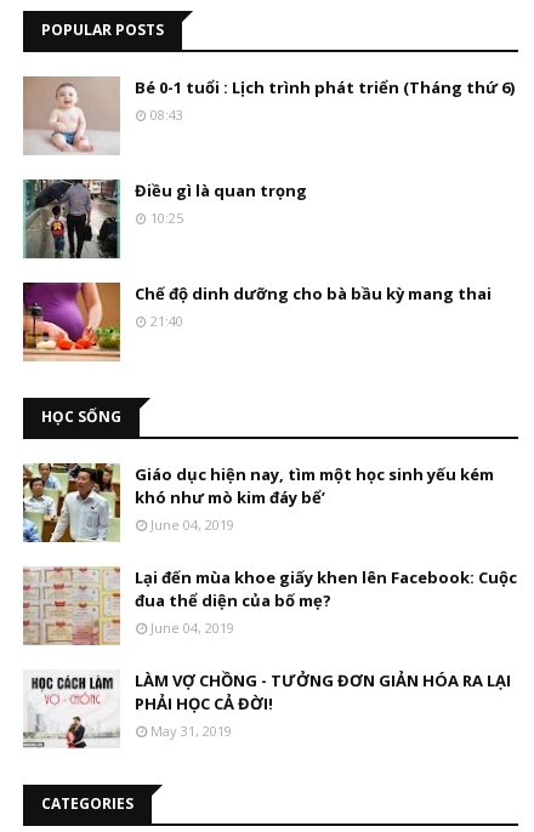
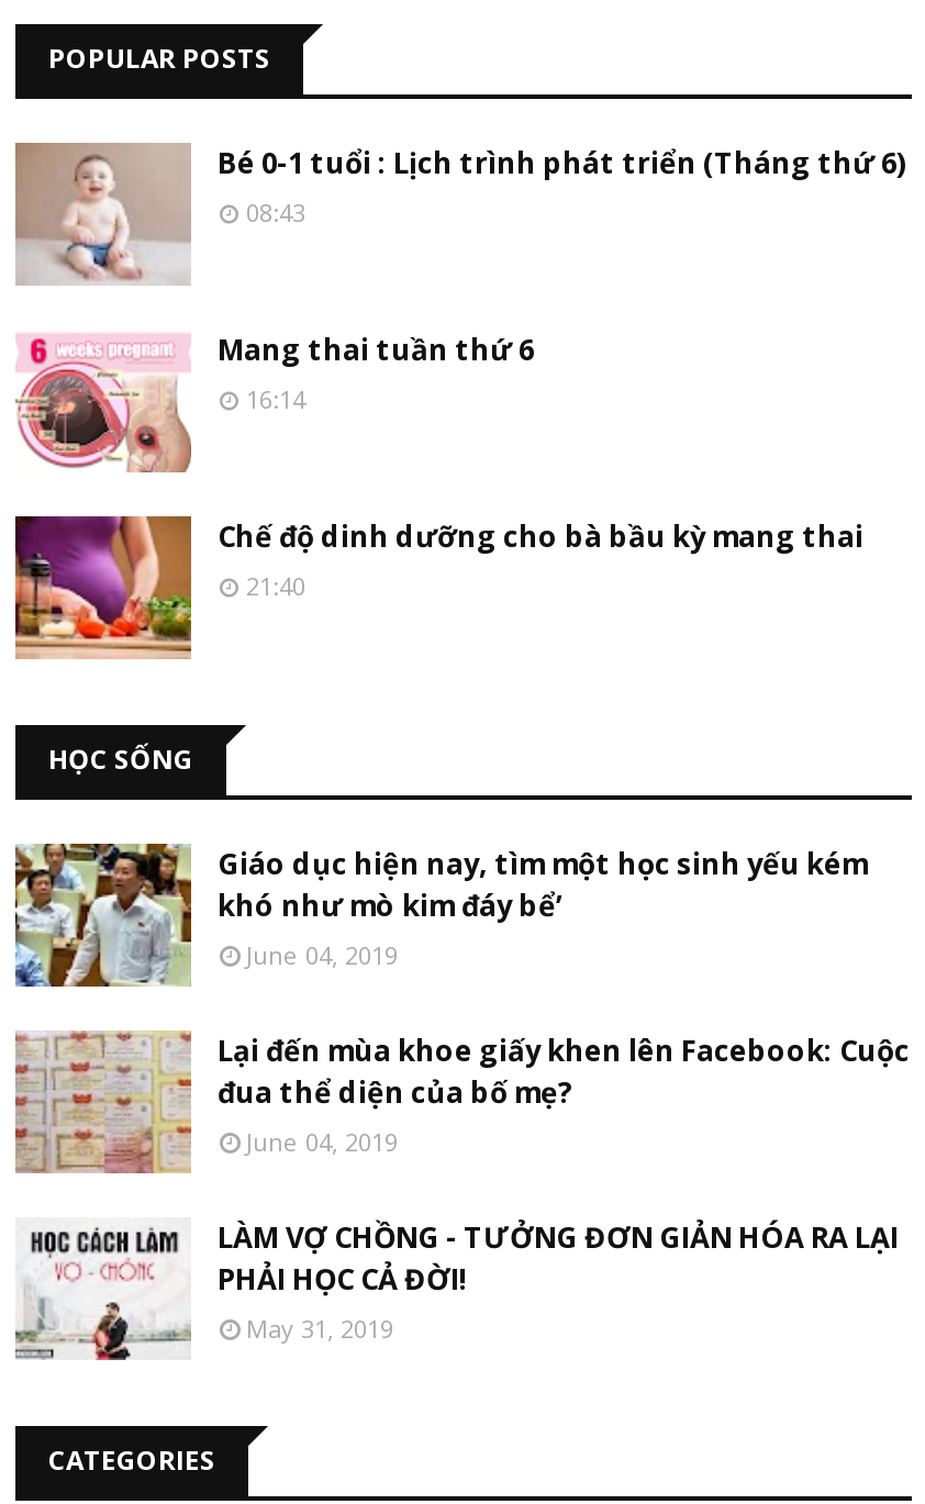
[22,178,307,260] [image] | Điều gì là quan trọng | 10:25 -> [15,330,534,475] [image] | Mang thai tuần thứ 6 | 16:14

